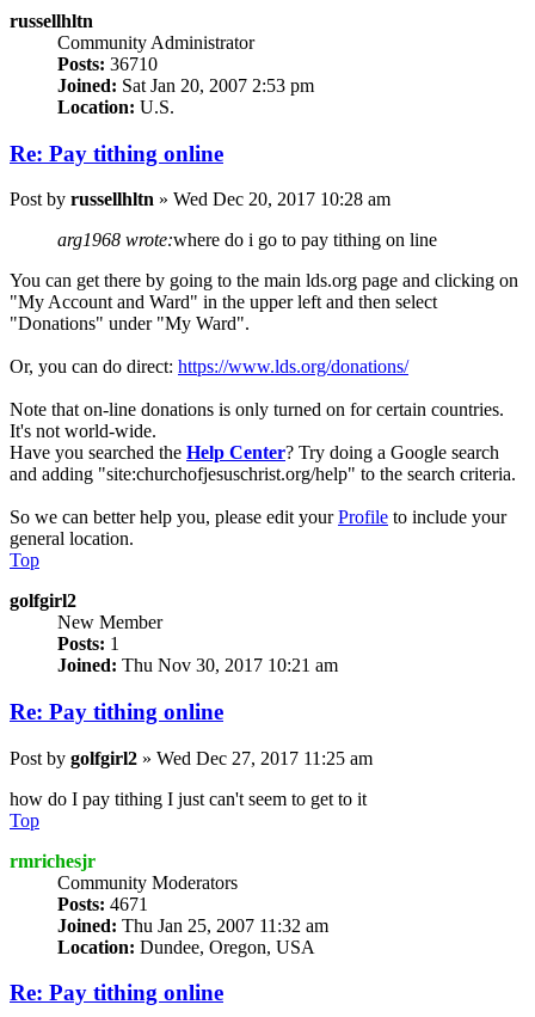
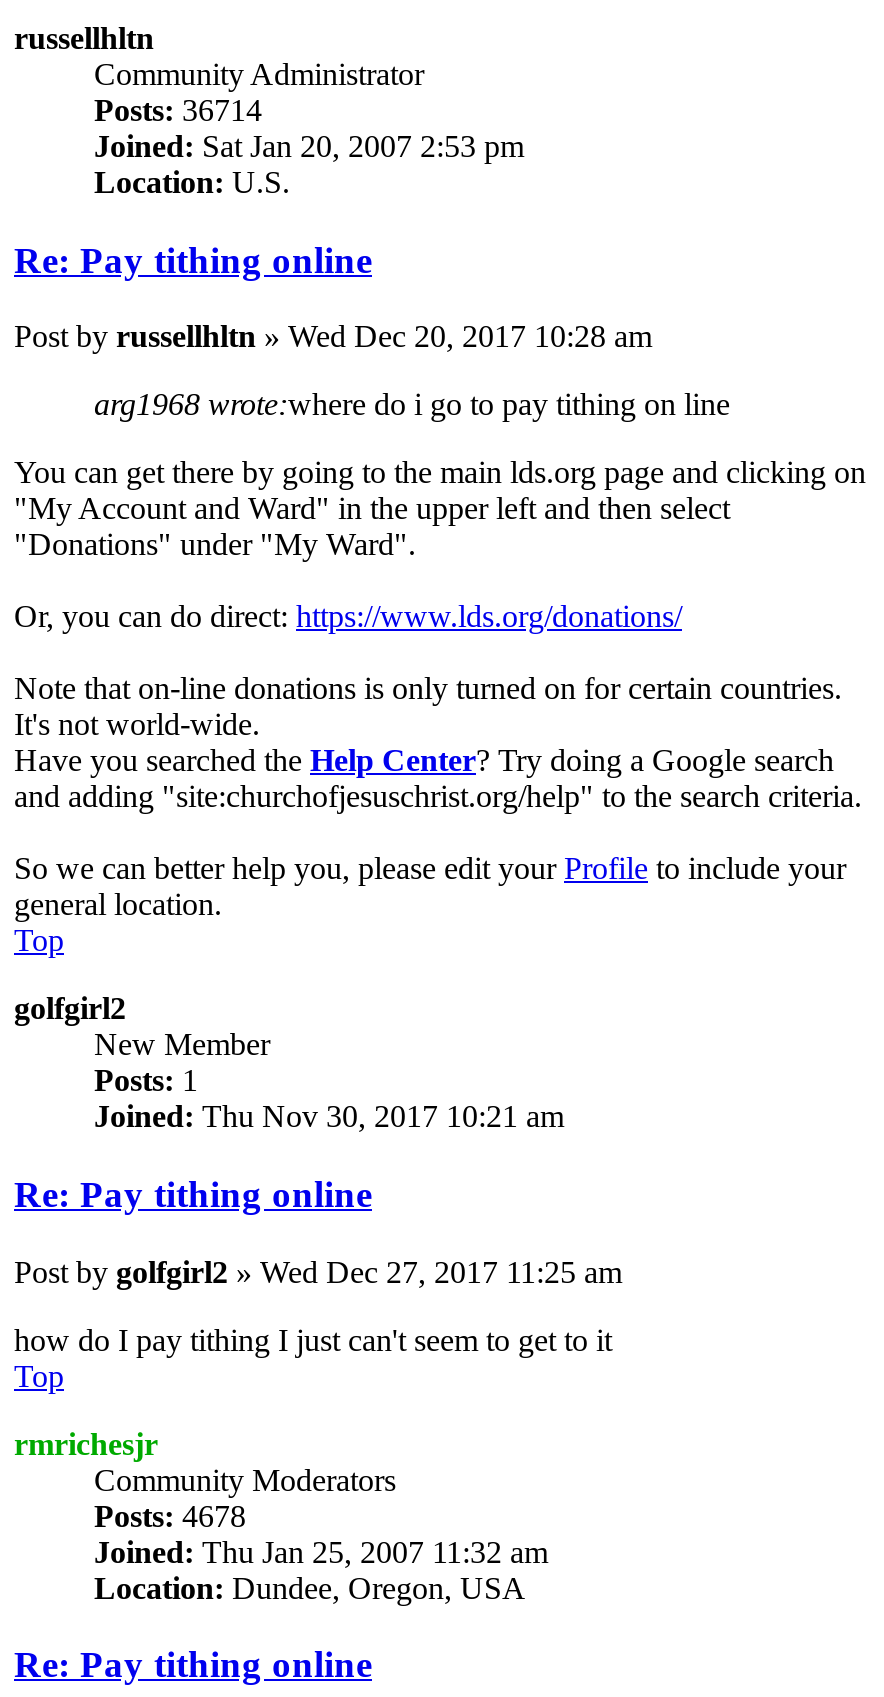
[57,54,158,74] Posts: 36710 -> [94,93,262,127] Posts: 36714
[57,894,148,914] Posts: 4671 -> [94,1499,246,1533] Posts: 4678

